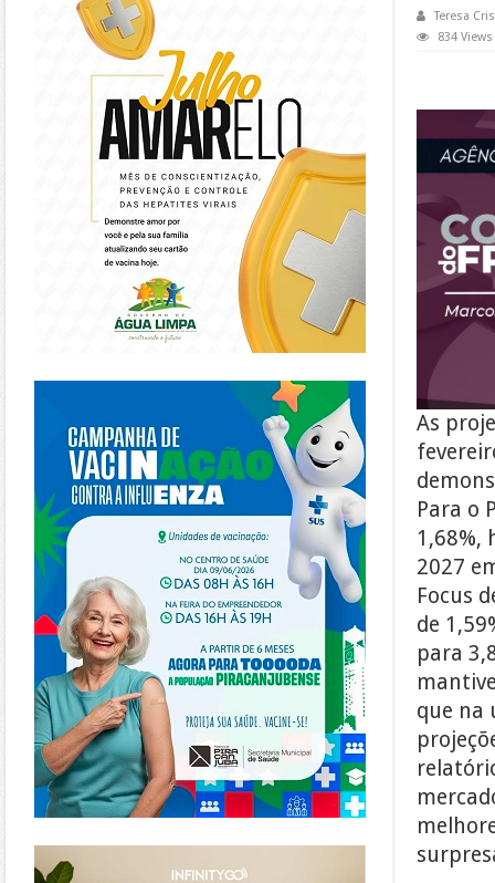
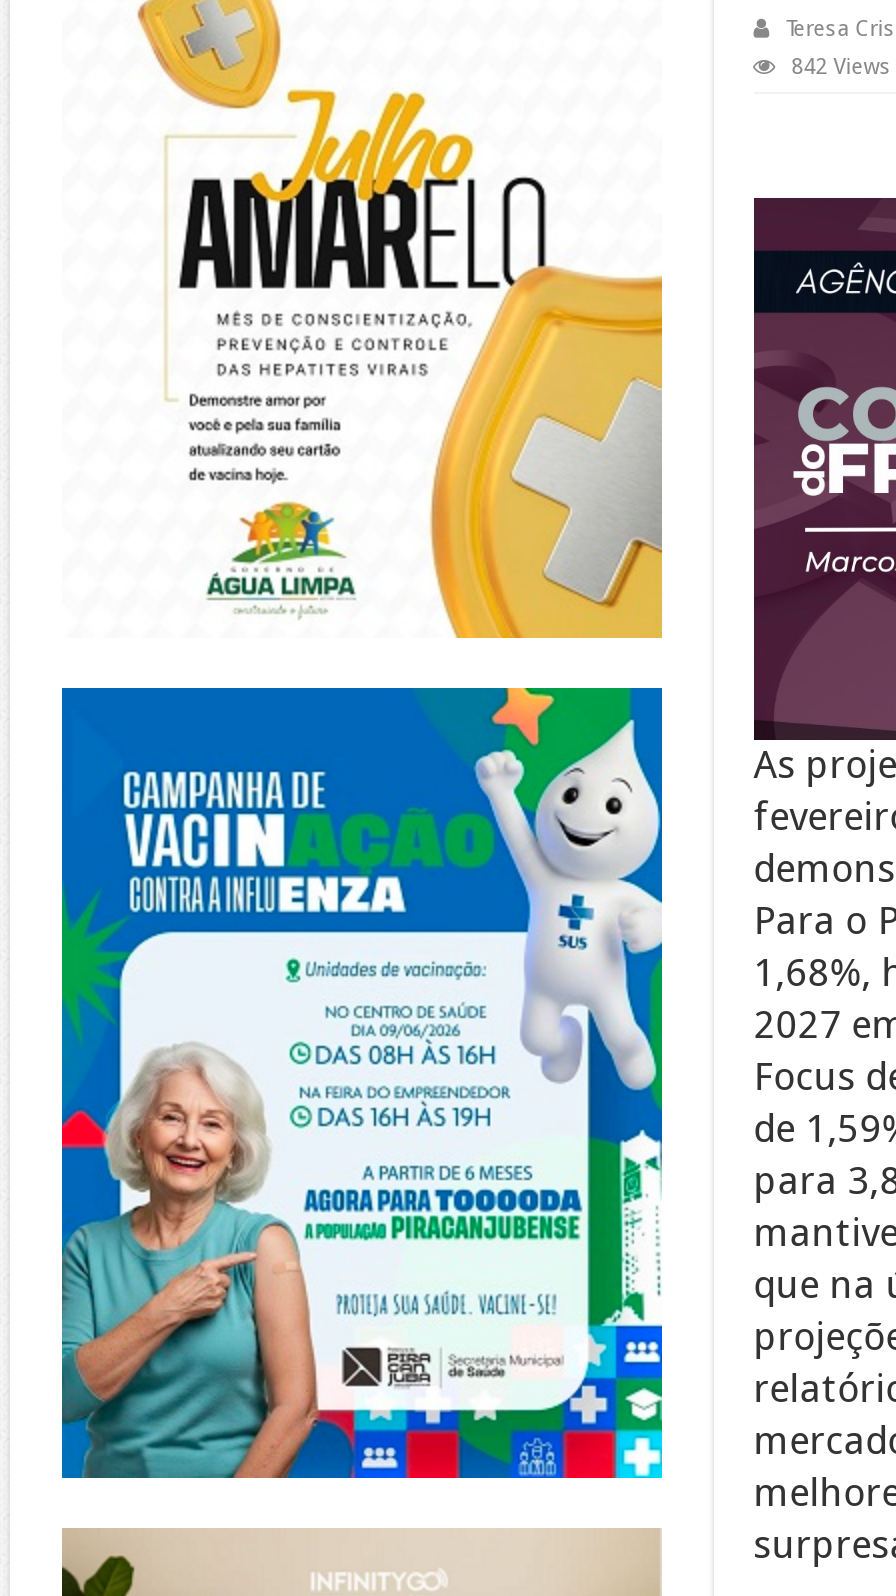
[437,30,493,44] 834 Views -> [792,53,892,79] 842 Views

